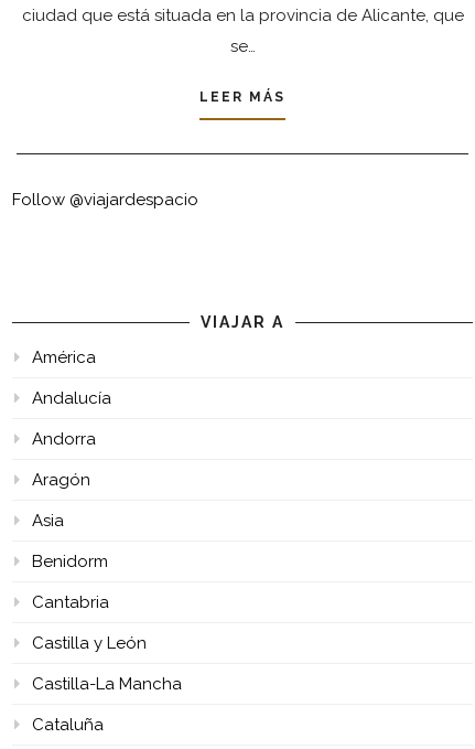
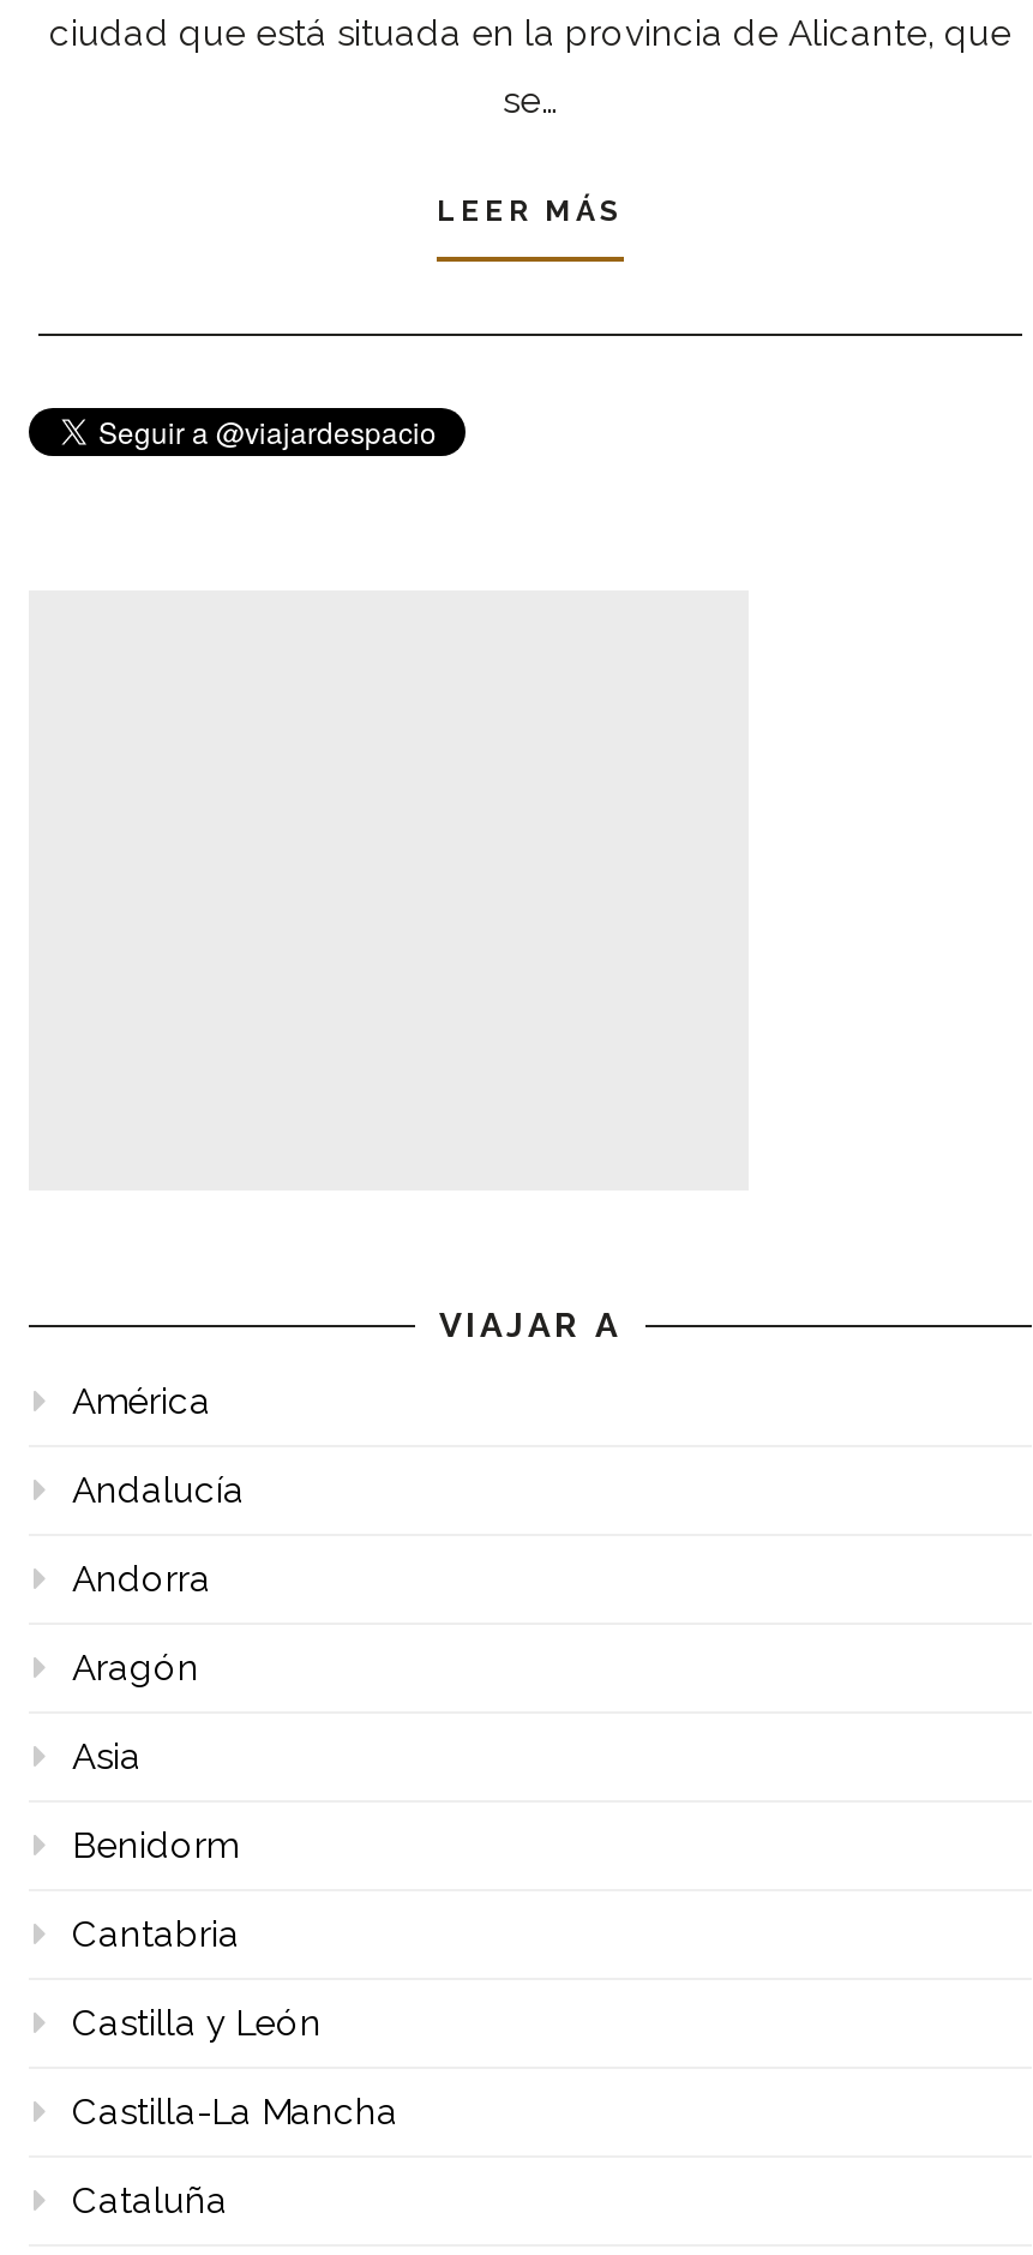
[12,190,198,210] Follow @viajardespacio -> none

